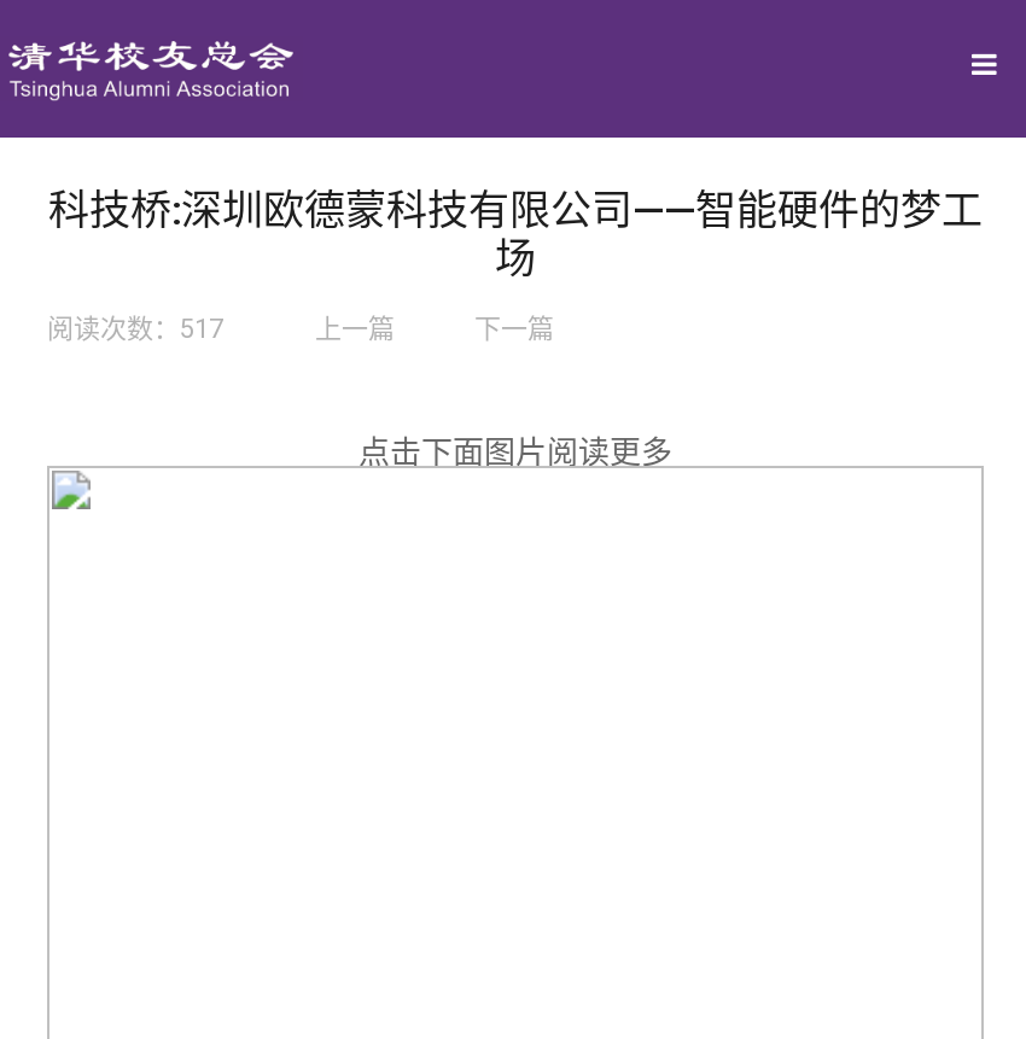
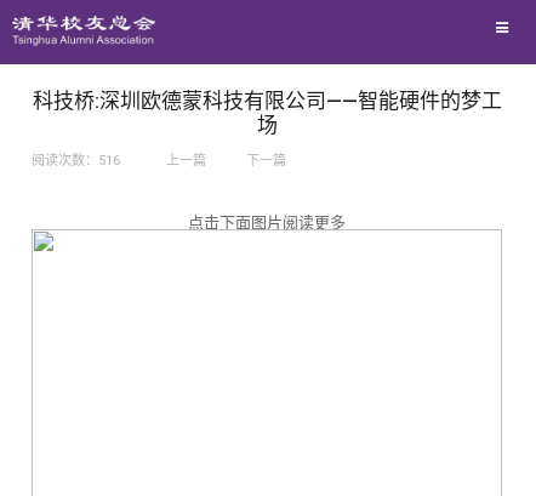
[47,314,223,345] 阅读次数：517 -> [32,153,120,169] 阅读次数：516

